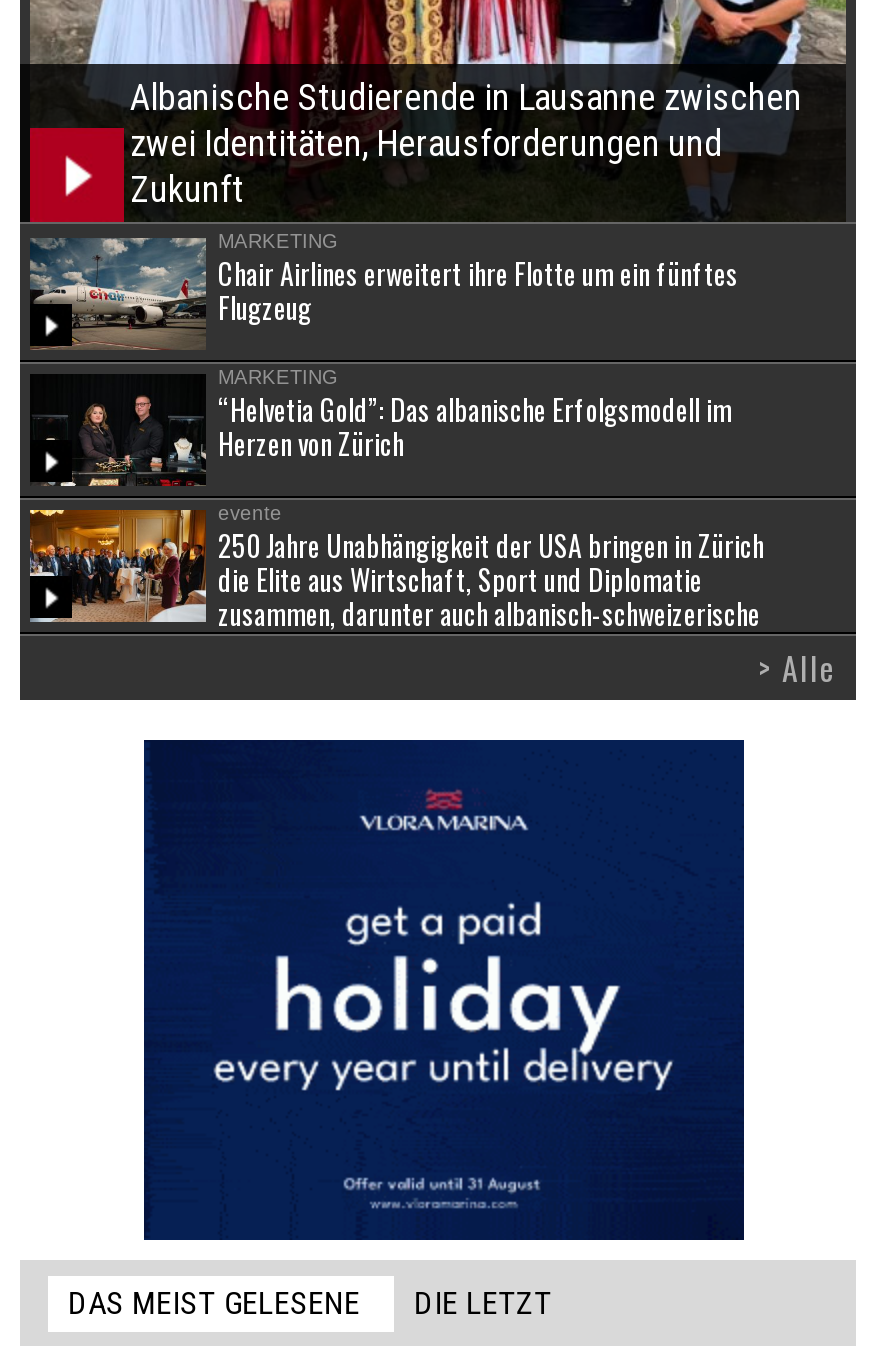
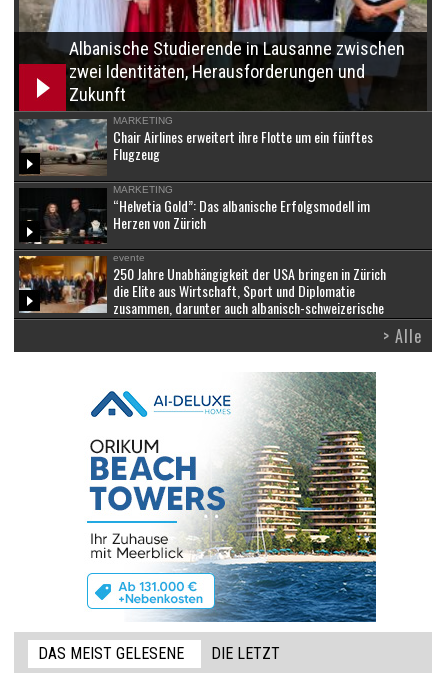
[142,738,746,1242] [image] -> [76,371,377,623] [image]

